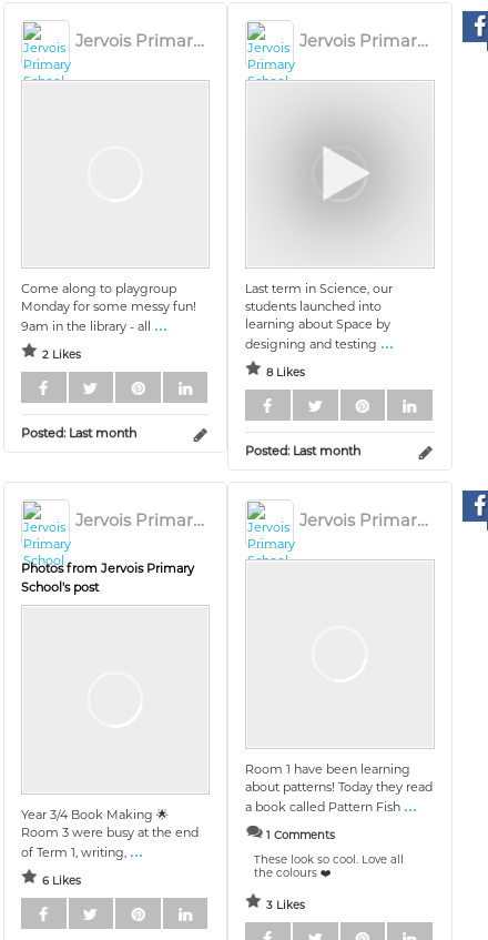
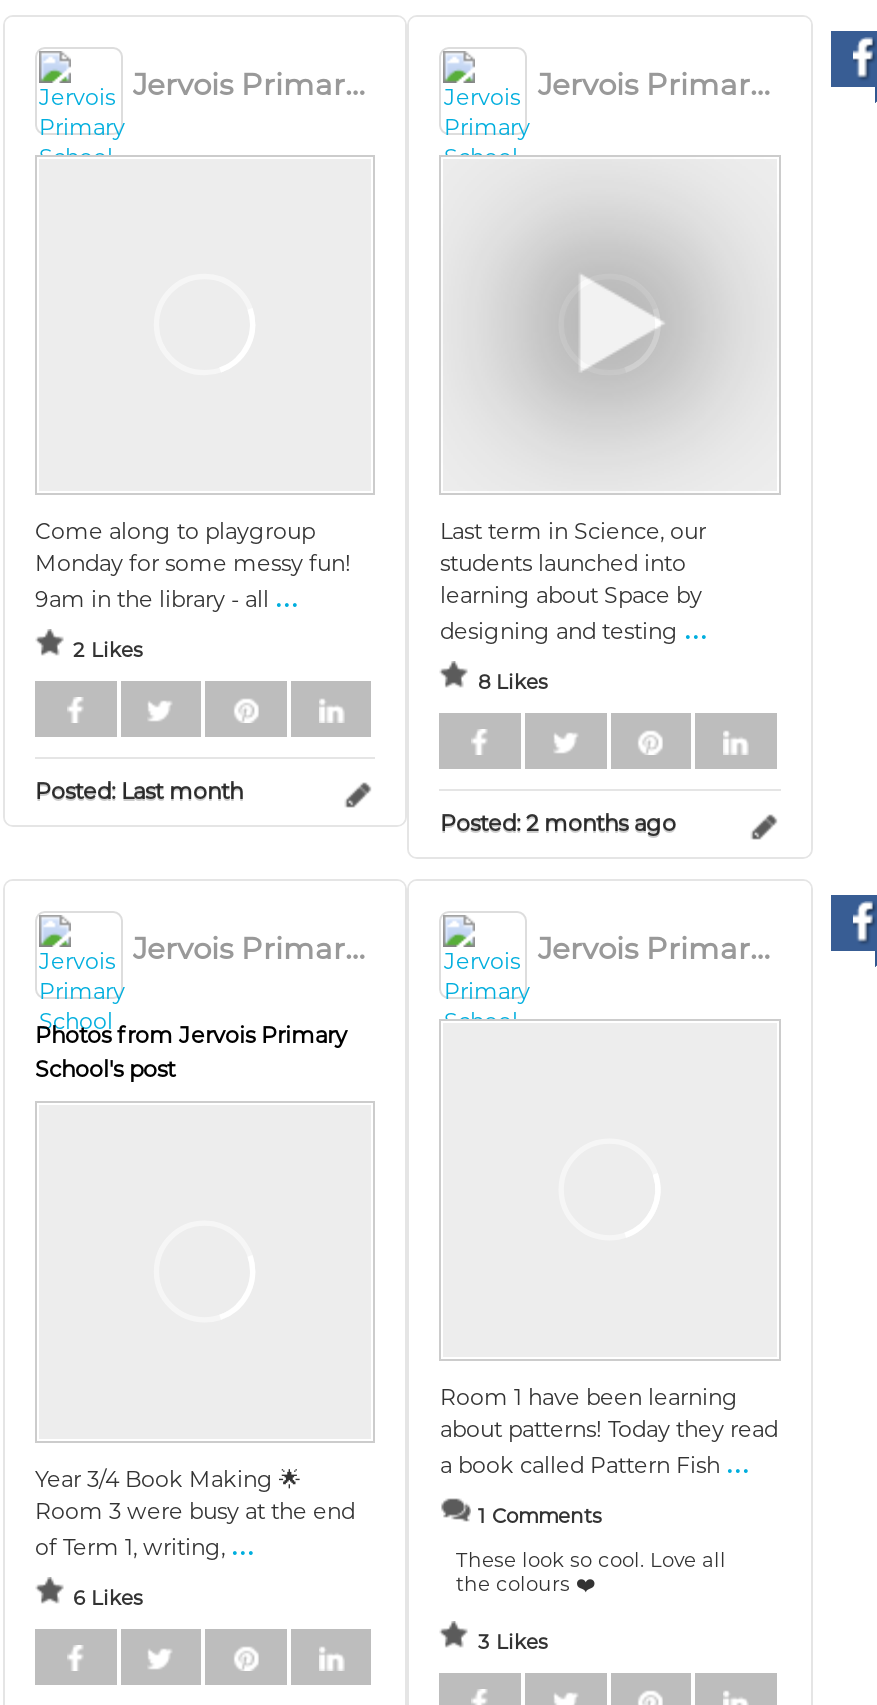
[246,443,361,459] Posted: Last month -> [440,810,676,838] Posted: 2 months ago

